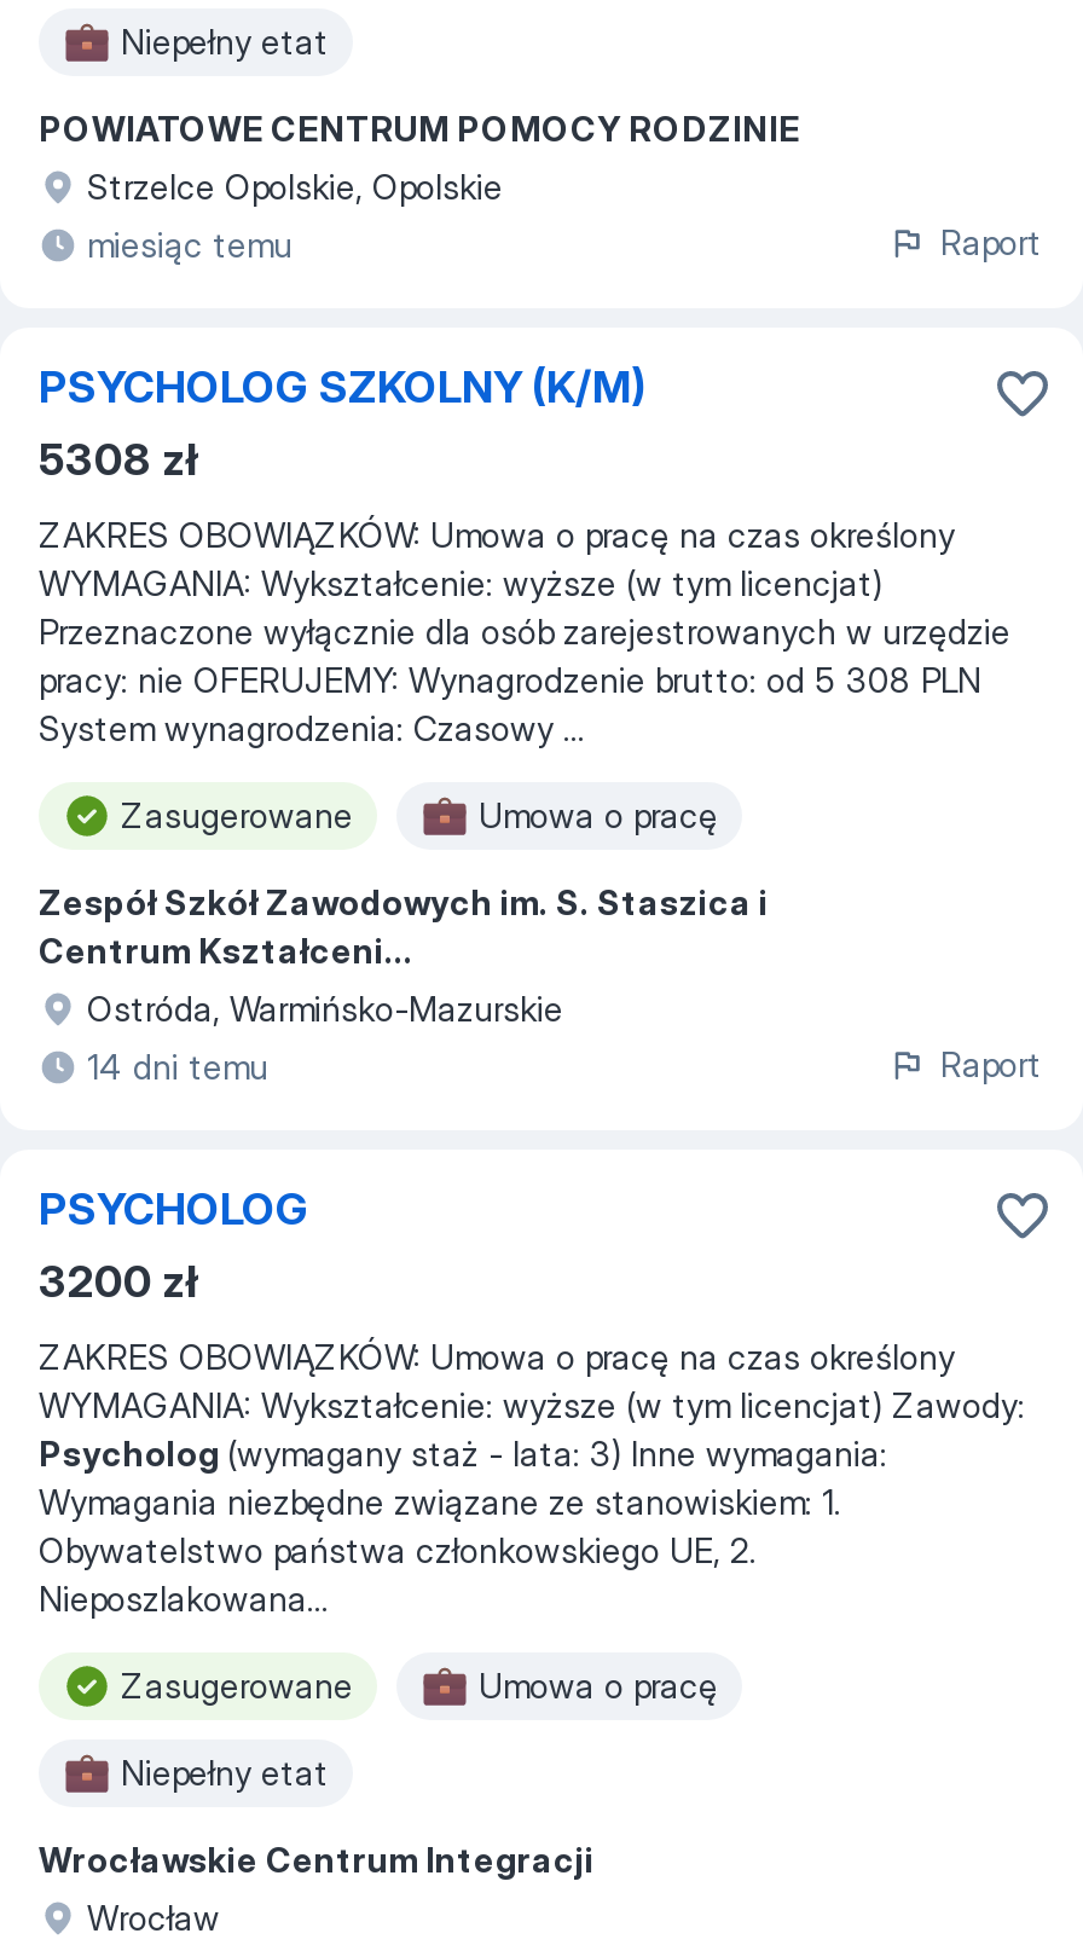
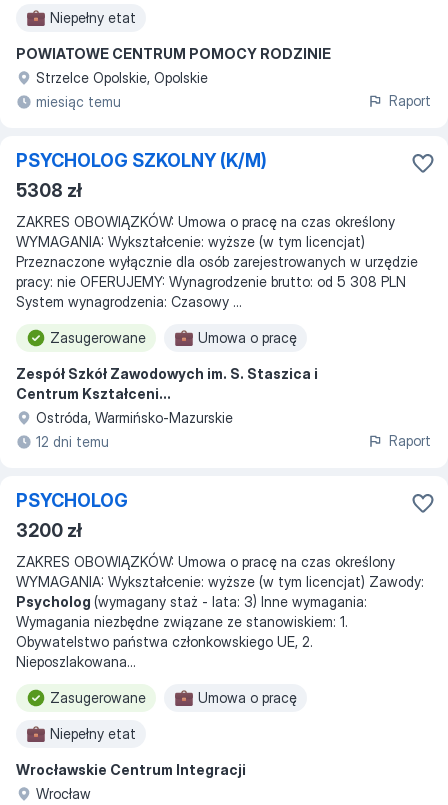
[87,1046,268,1087] 14 dni temu -> [36,433,109,450] 12 dni temu

